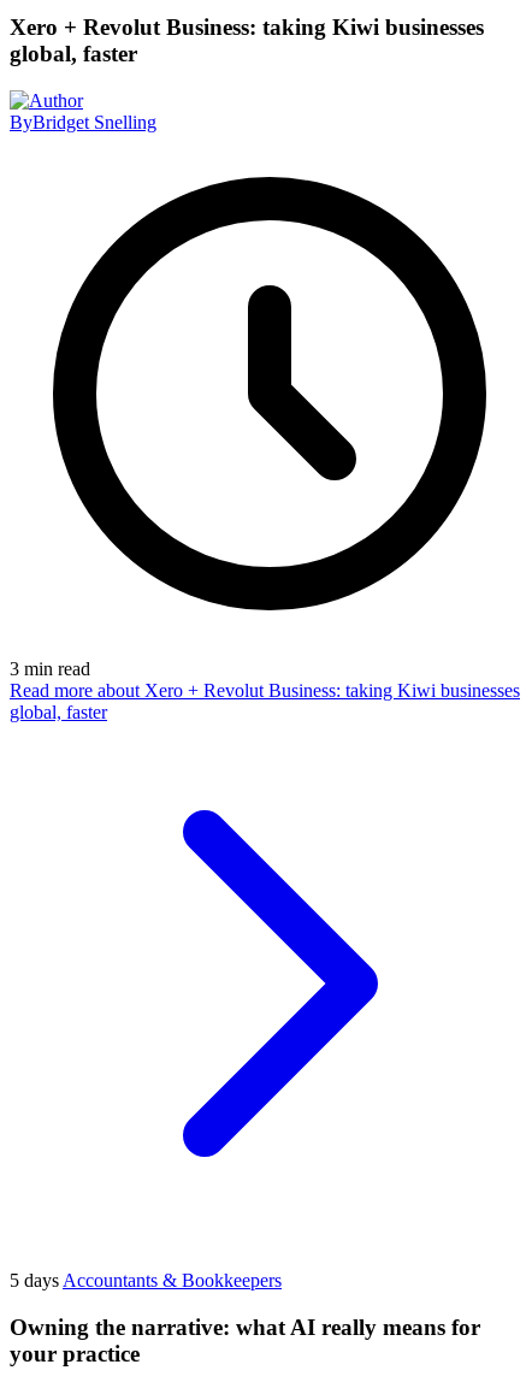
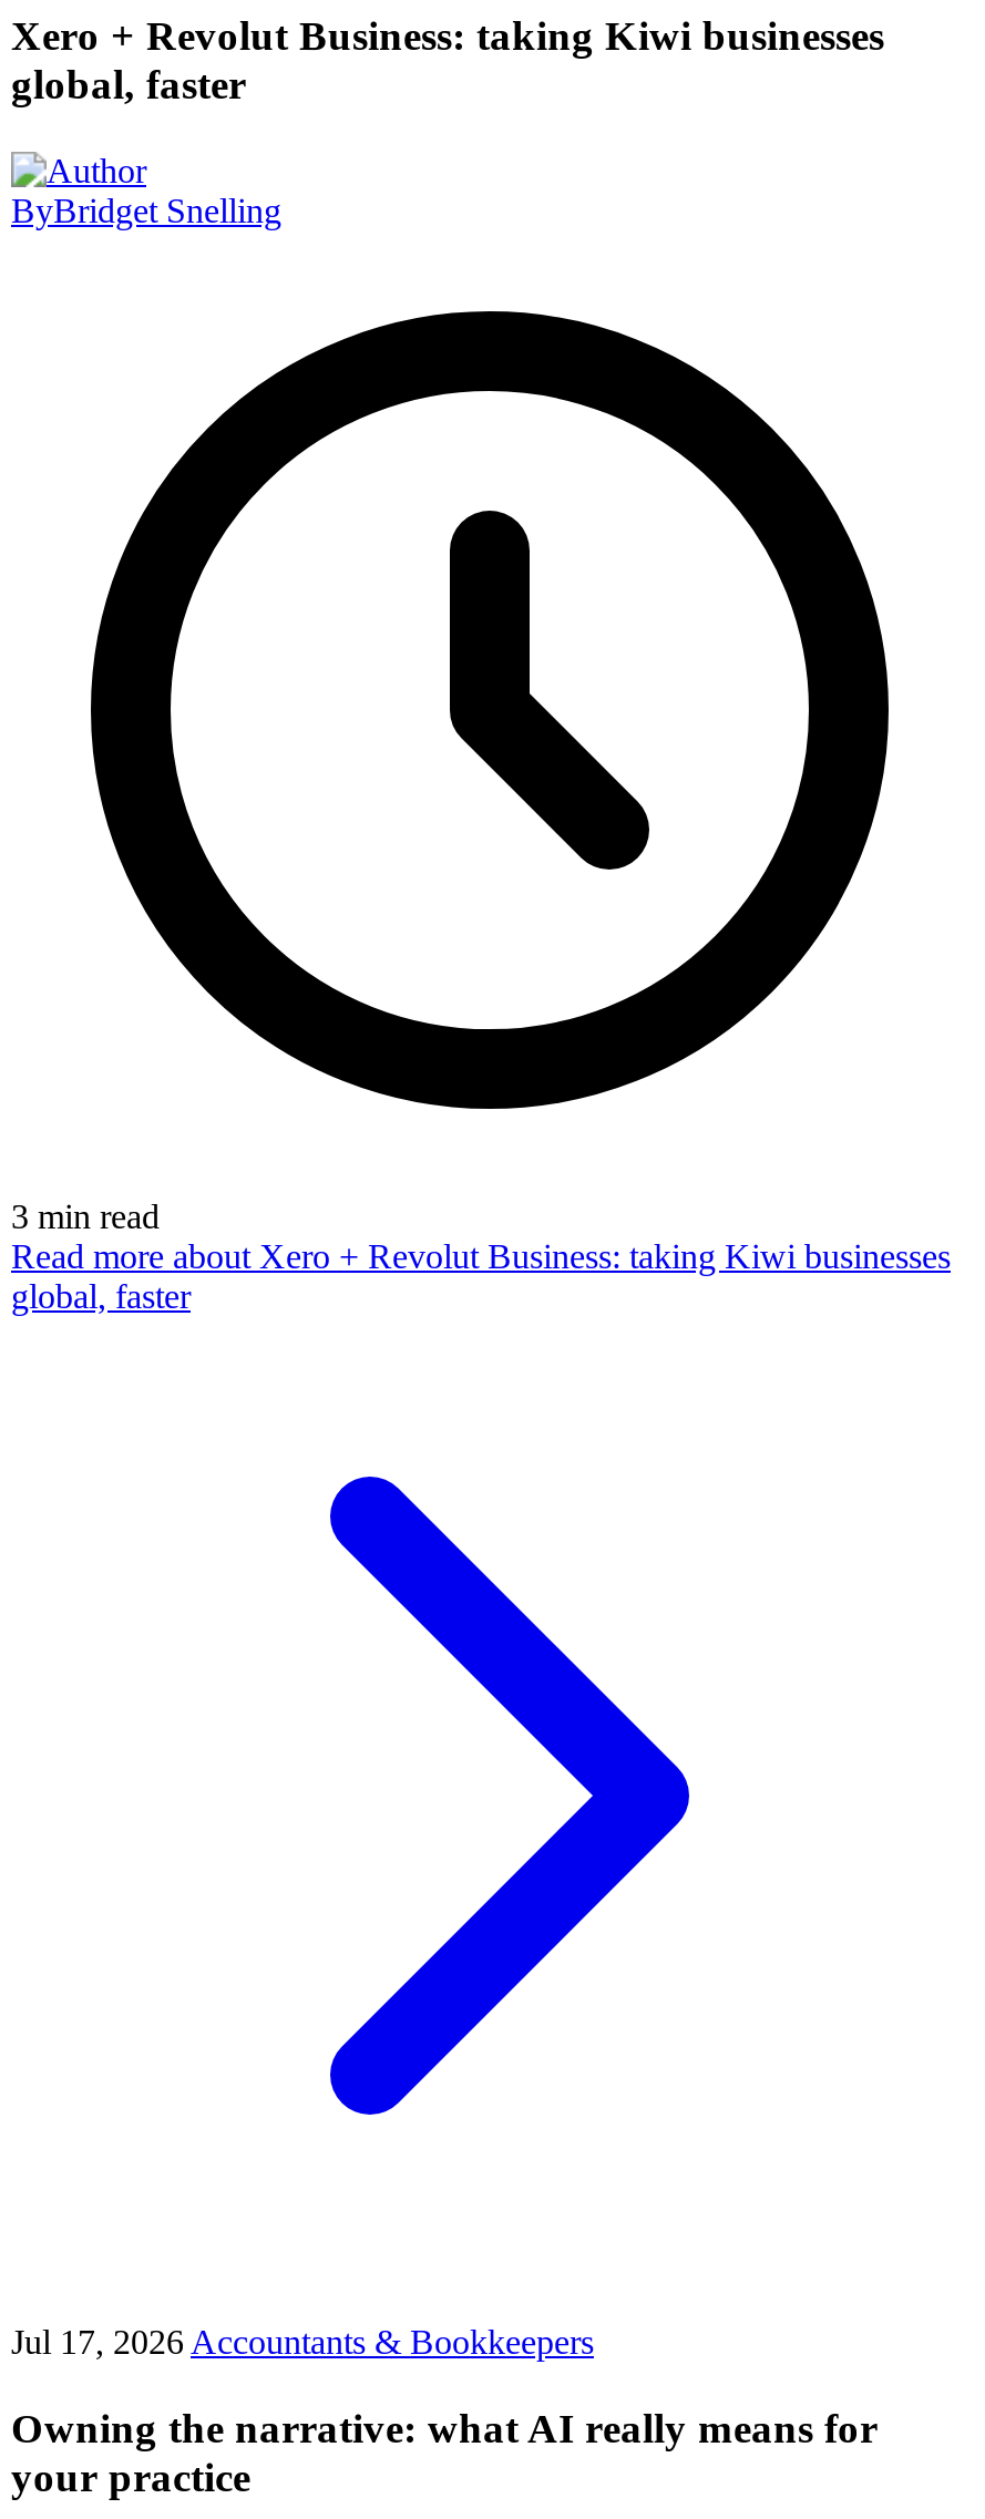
[10,1270,282,1290] 5 days Accountants & Bookkeepers -> [11,2323,594,2360] Jul 17, 2026 Accountants & Bookkeepers

